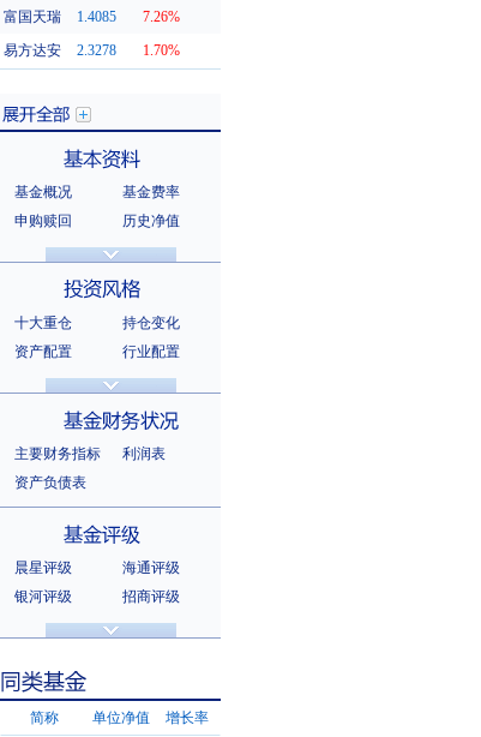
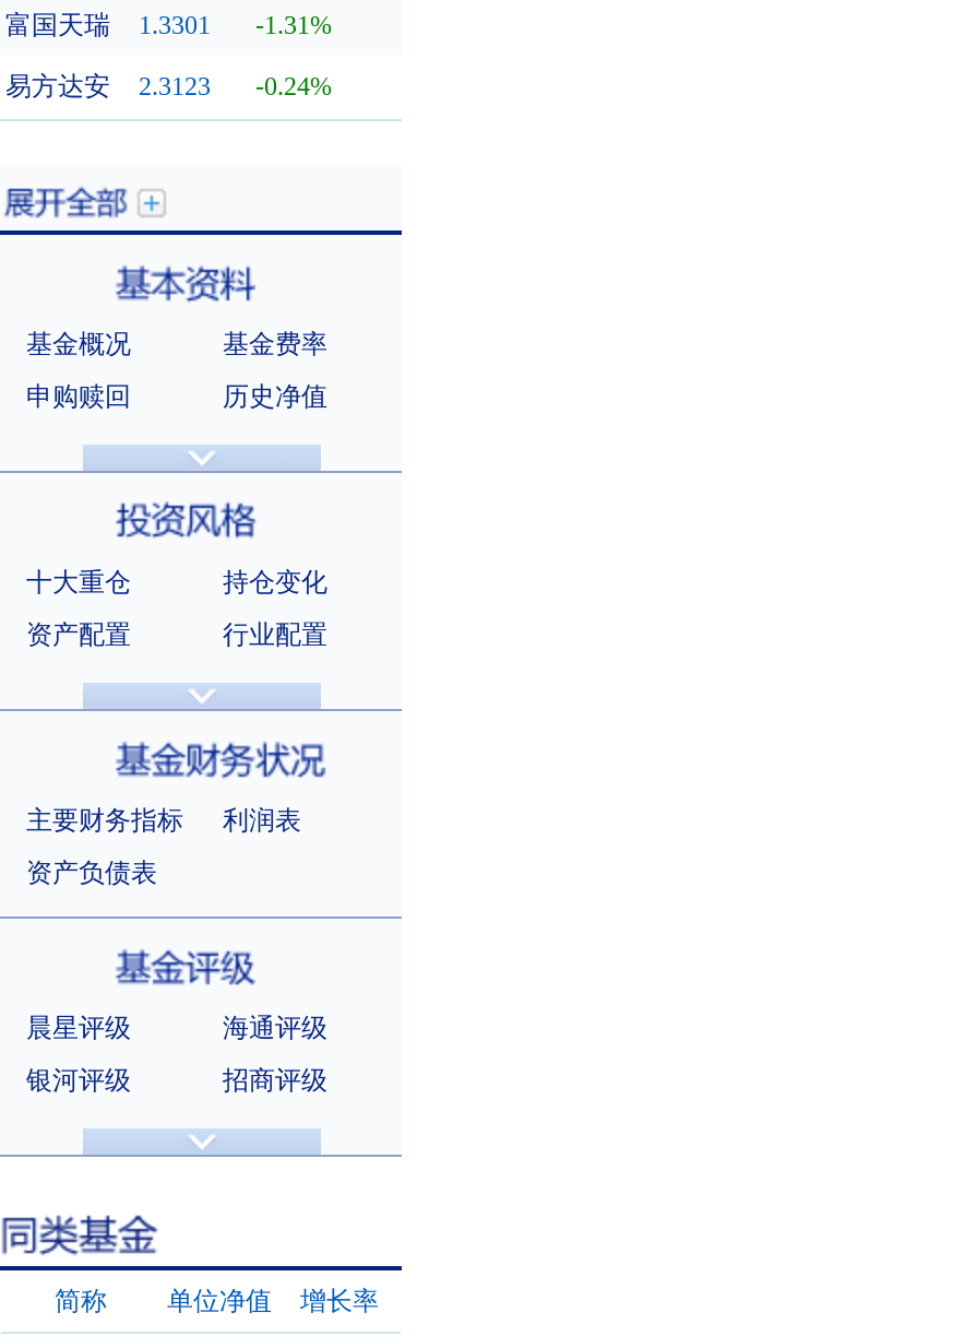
[76,8,116,25] 1.4085 -> [139,10,211,40] 1.3301
[143,8,180,25] 7.26% -> [255,10,332,40] -1.31%
[76,42,116,59] 2.3278 -> [139,71,211,102] 2.3123
[143,42,180,59] 1.70% -> [255,71,332,102] -0.24%

